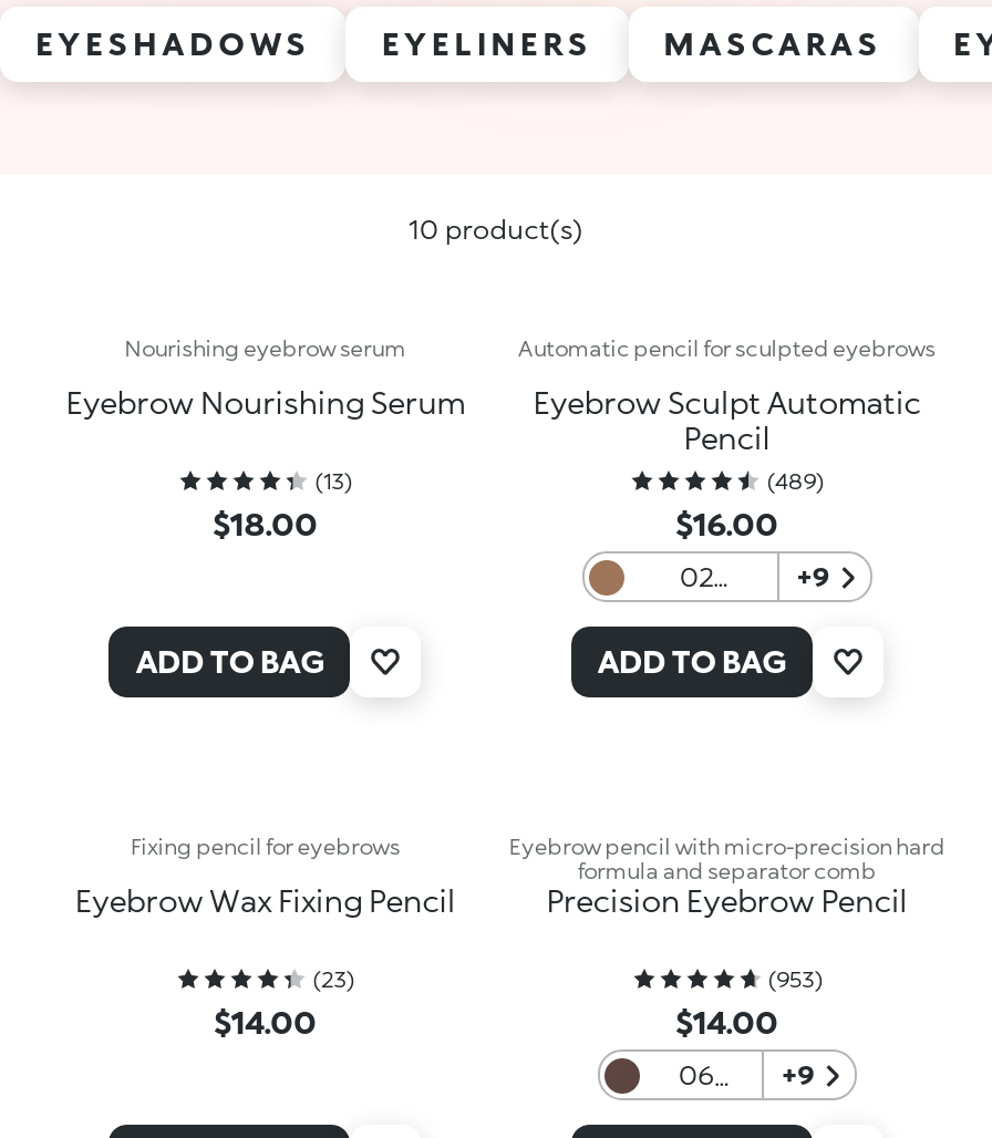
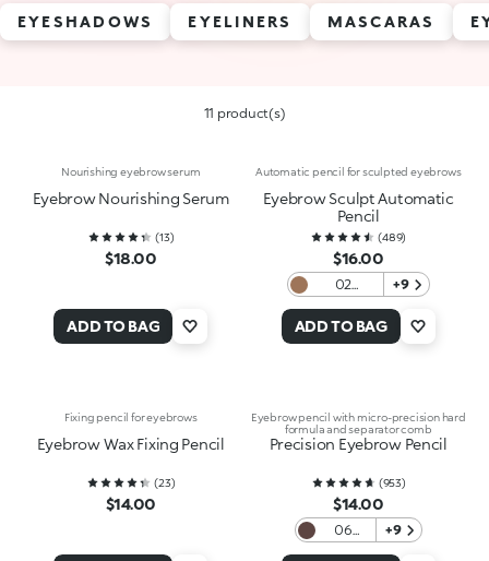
[409,213,583,246] 10 product(s) -> [204,105,285,121] 11 product(s)

